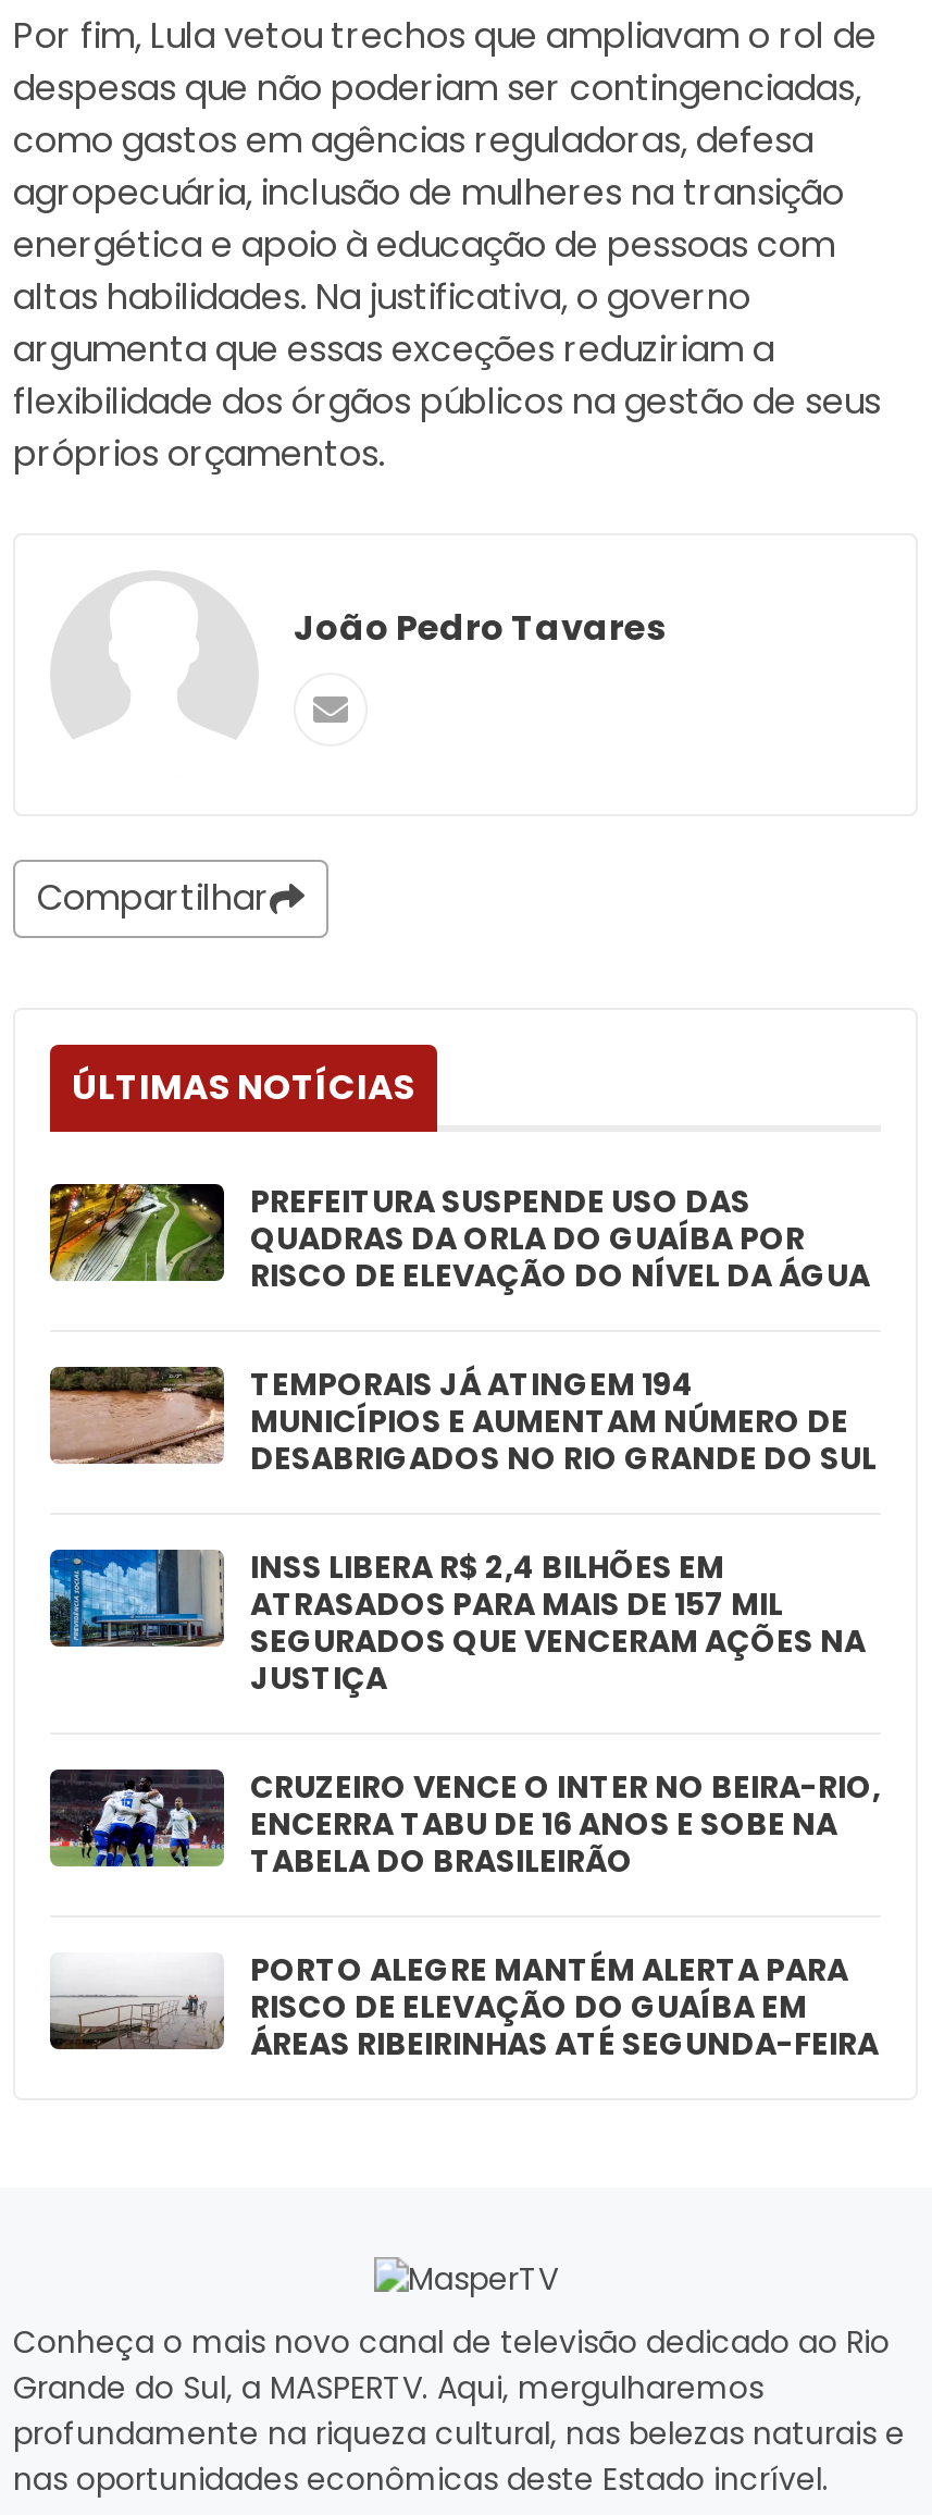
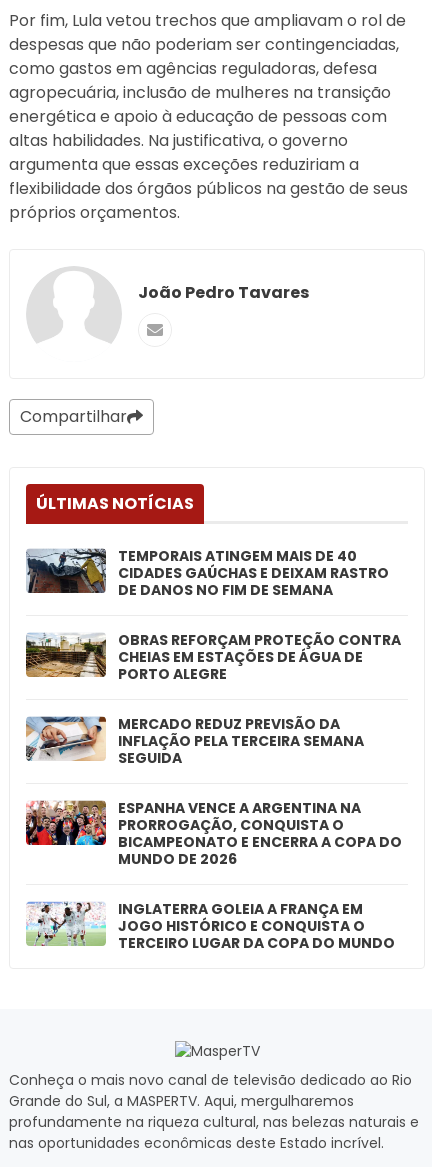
[48,1179,870,1297] [image] | PREFEITURA SUSPENDE USO DAS | QUADRAS DA ORLA DO GUAÍBA POR | RISCO DE ELEVAÇÃO DO NÍVEL DA ÁGUA -> [26,546,389,600] [image] | TEMPORAIS ATINGEM MAIS DE 40 | CIDADES GAÚCHAS E DEIXAM RASTRO | DE DANOS NO FIM DE SEMANA
[48,1362,877,1480] [image] | TEMPORAIS JÁ ATINGEM 194 | MUNICÍPIOS E AUMENTAM NÚMERO DE | DESABRIGADOS NO RIO GRANDE DO SUL -> [26,630,401,684] [image] | OBRAS REFORÇAM PROTEÇÃO CONTRA | CHEIAS EM ESTAÇÕES DE ÁGUA DE | PORTO ALEGRE
[48,1545,866,1700] [image] | INSS LIBERA R$ 2,4 BILHÕES EM | ATRASADOS PARA MAIS DE 157 MIL | SEGURADOS QUE VENCERAM AÇÕES NA | JUSTIÇA -> [25,714,364,768] [image] | MERCADO REDUZ PREVISÃO DA | INFLAÇÃO PELA TERCEIRA SEMANA | SEGUIDA
[48,1734,881,1882] [image] | CRUZEIRO VENCE O INTER NO BEIRA-RIO, | ENCERRA TABU DE 16 ANOS E SOBE NA | TABELA DO BRASILEIRÃO -> [25,798,402,869] [image] | ESPANHA VENCE A ARGENTINA NA | PRORROGAÇÃO, CONQUISTA O | BICAMPEONATO E ENCERRA A COPA DO | MUNDO DE 2026
[48,1948,879,2065] [image] | PORTO ALEGRE MANTÉM ALERTA PARA | RISCO DE ELEVAÇÃO DO GUAÍBA EM | ÁREAS RIBEIRINHAS ATÉ SEGUNDA-FEIRA -> [26,899,395,953] [image] | INGLATERRA GOLEIA A FRANÇA EM | JOGO HISTÓRICO E CONQUISTA O | TERCEIRO LUGAR DA COPA DO MUNDO

